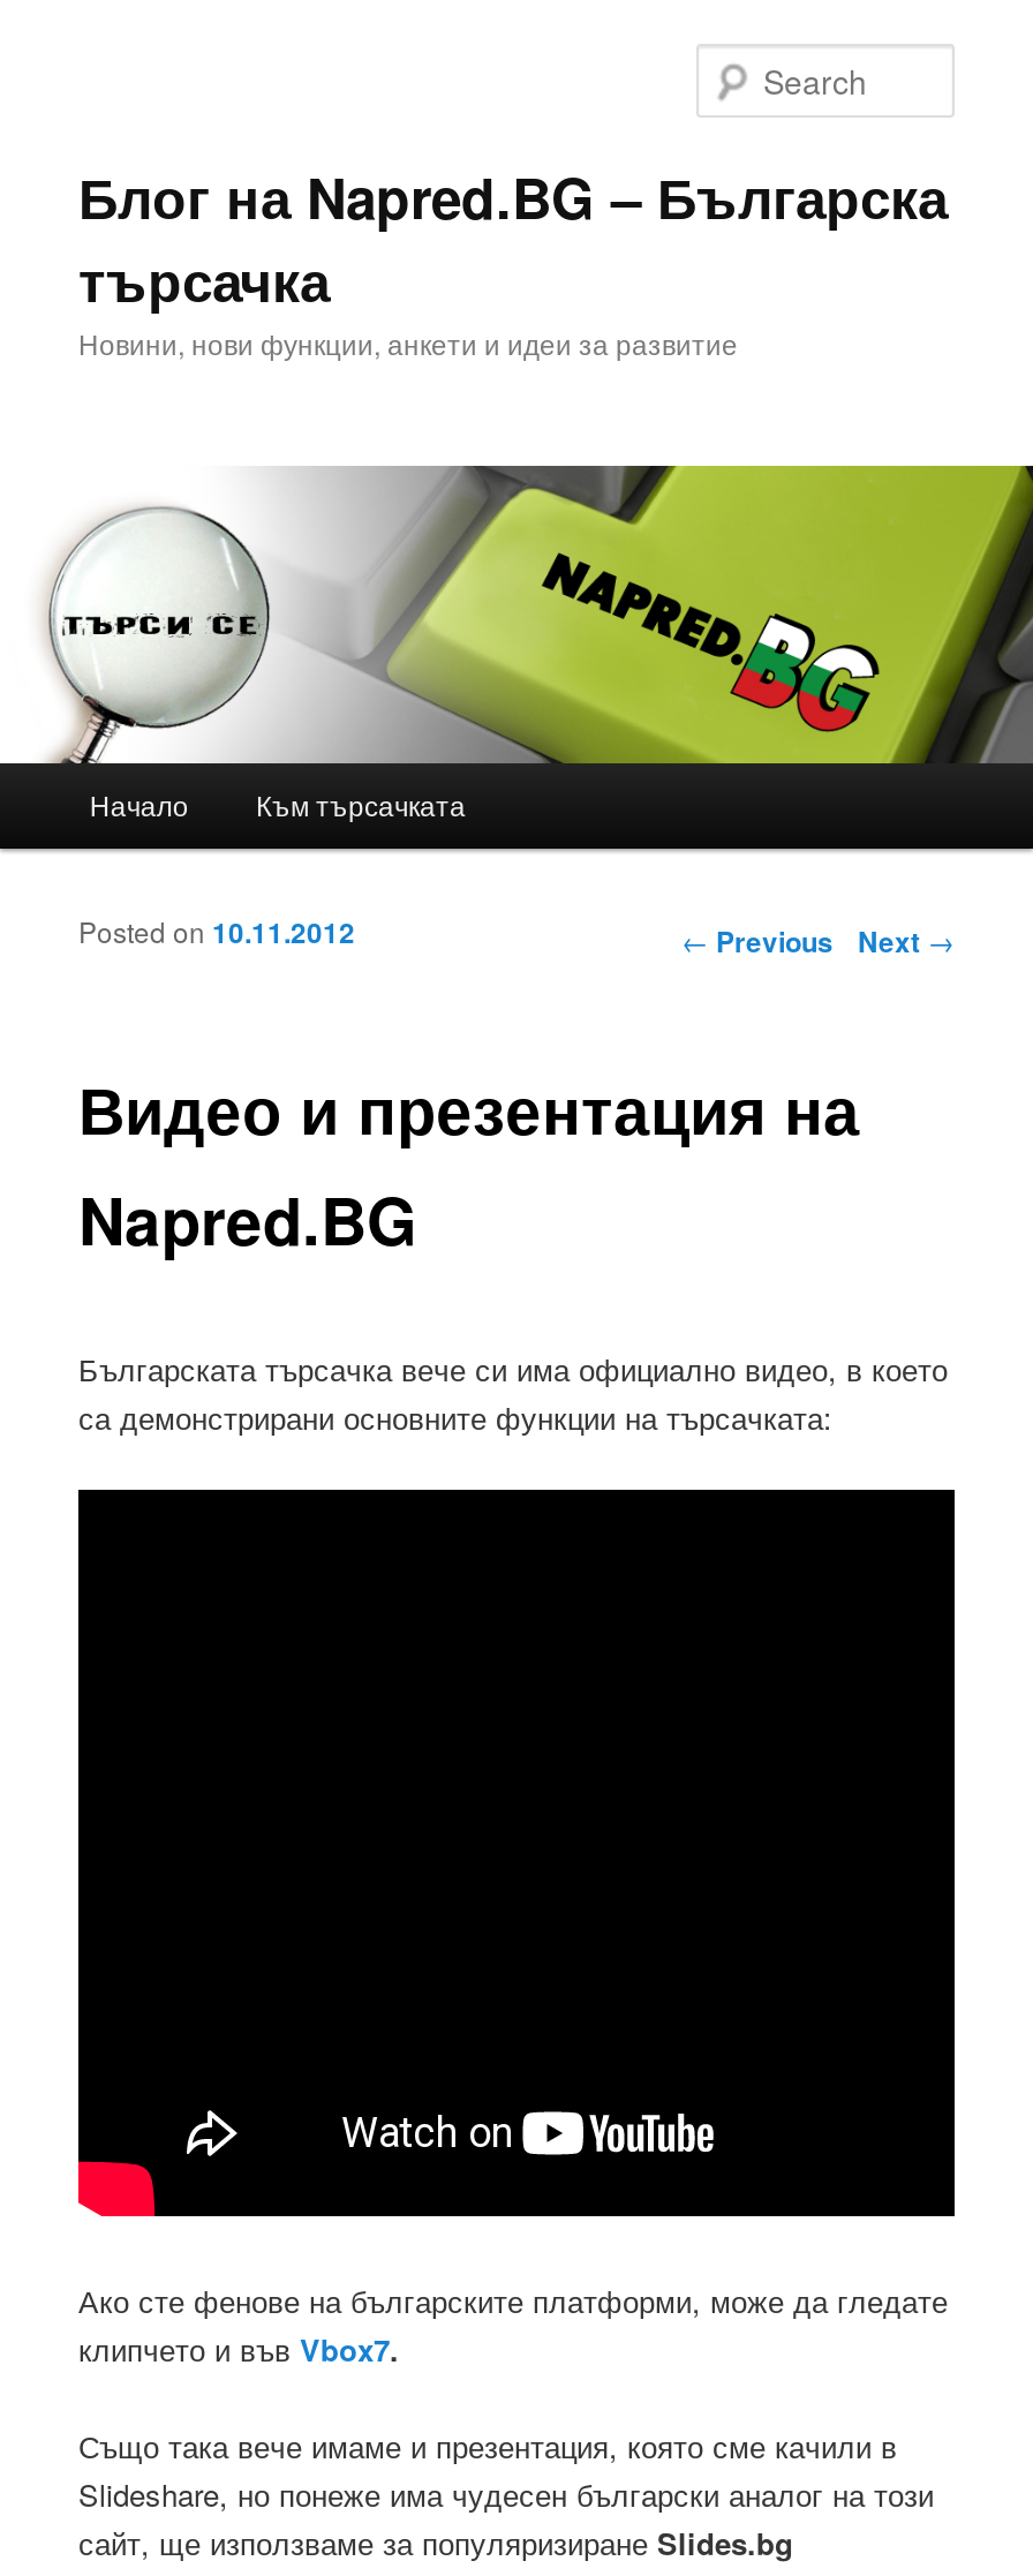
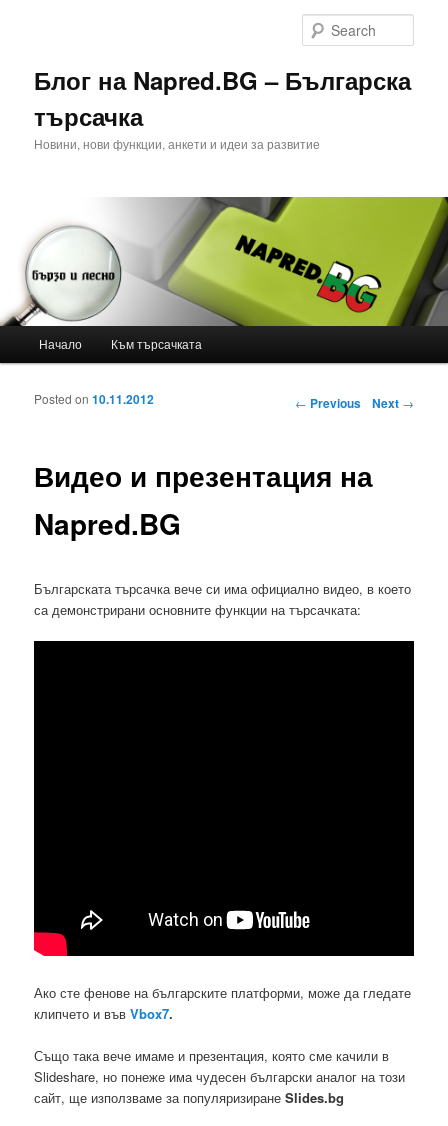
[7,505,279,754] [image] -> [3,215,122,322] [image]

